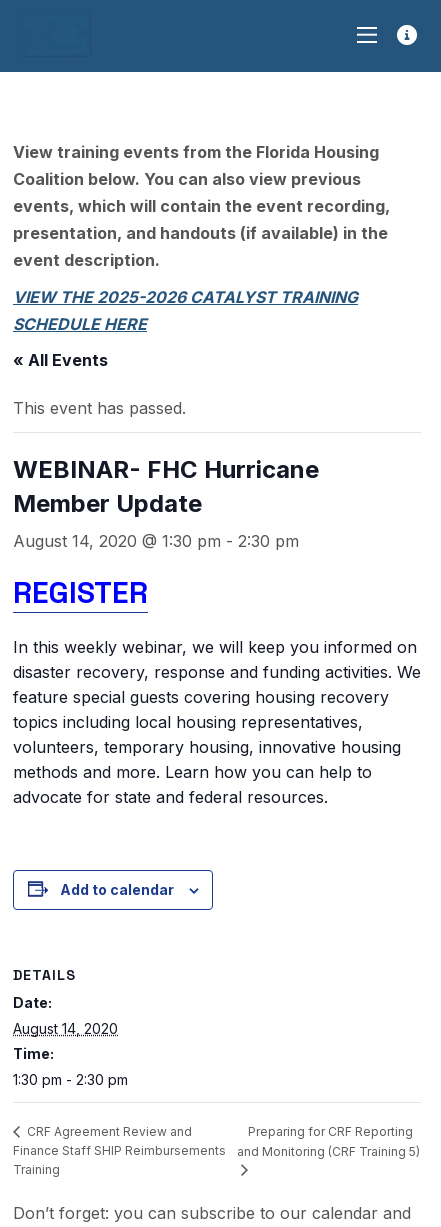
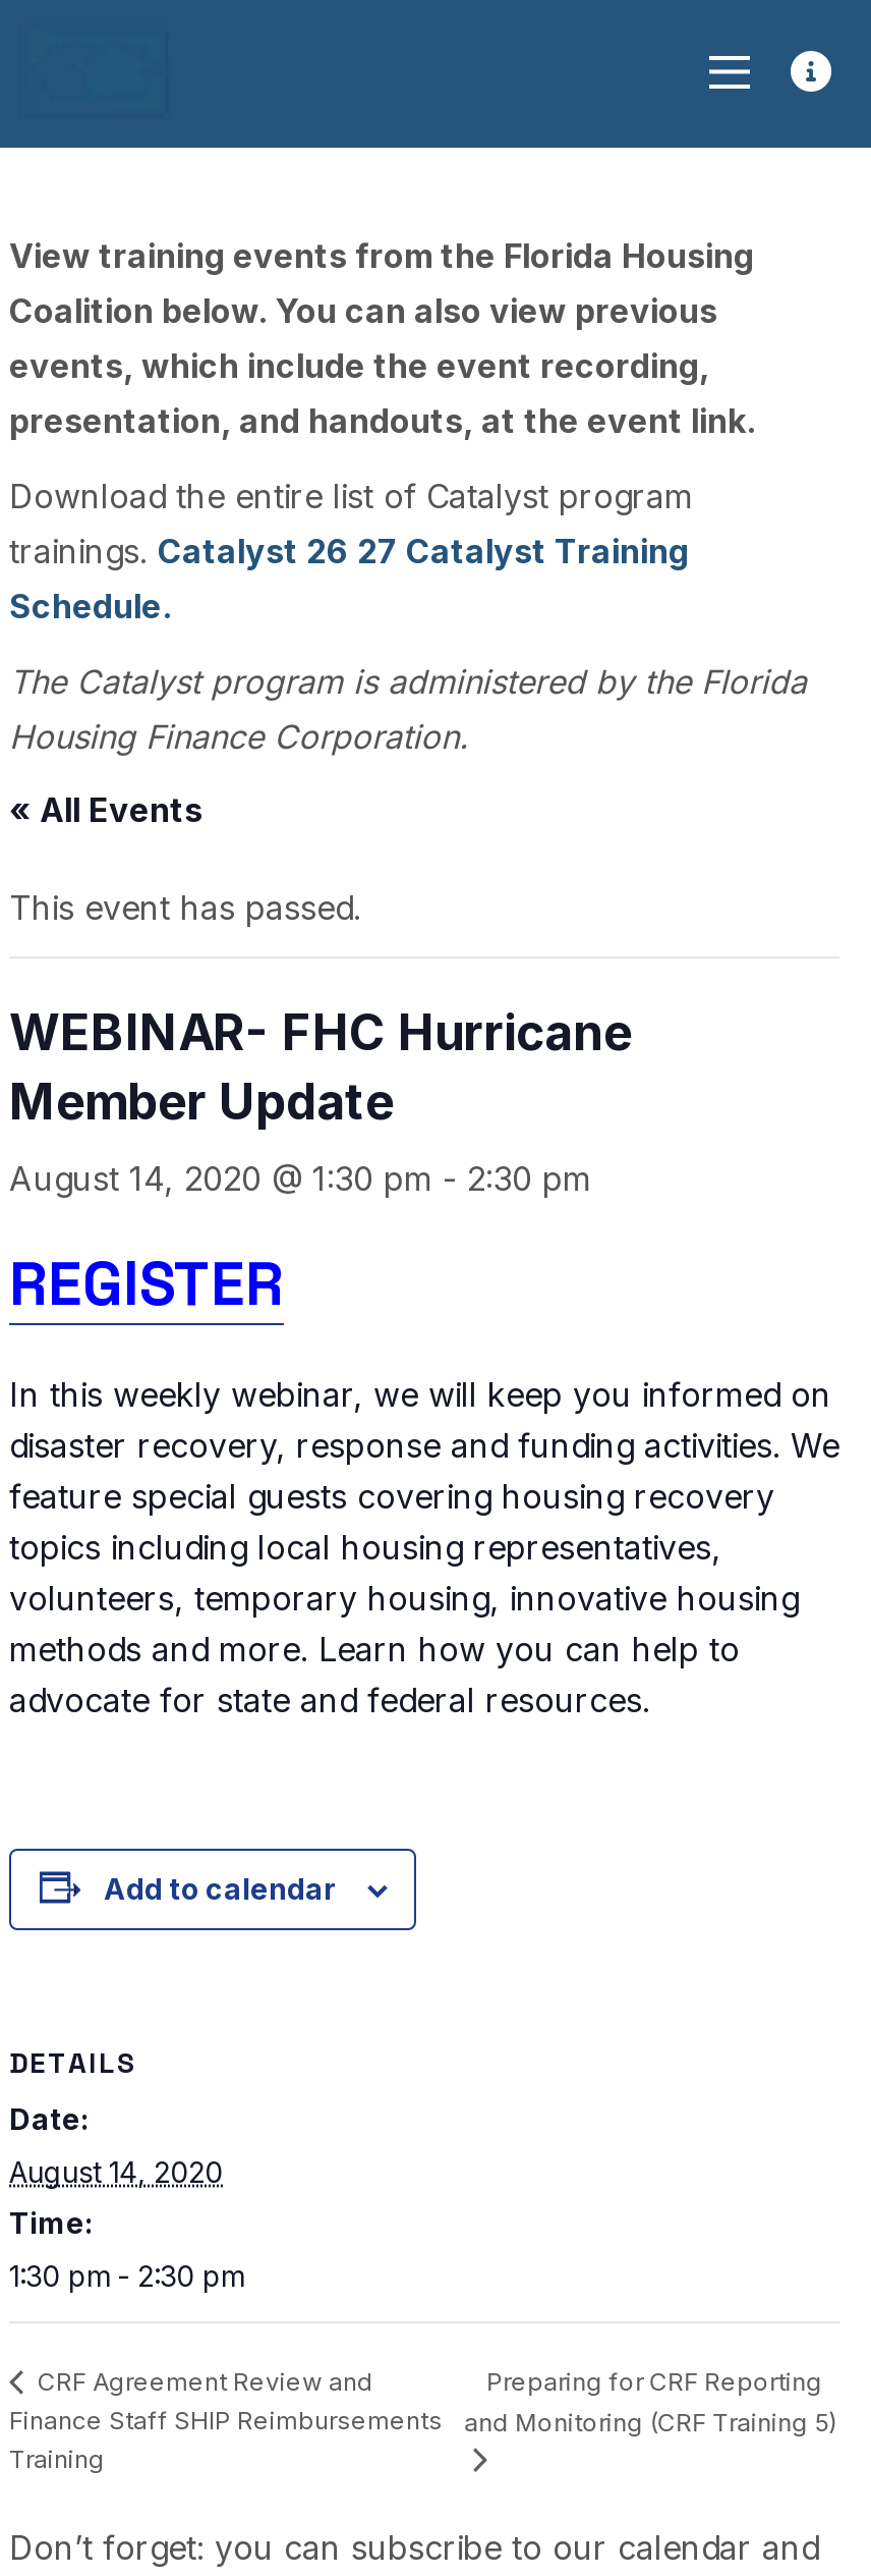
moved [13,142,379,189] -> [9,235,754,331]: View training events from the Florida Housing | Coalition below. You can also view previous
[13,196,390,334] events, which will contain the event recording, | presentation, and handouts (if available) in the | event description. | VIEW THE 2025-2026 CATALYST TRAINING | SCHEDULE HERE -> [9,345,807,757] events, which include the event recording, | presentation, and handouts, at the event link. | Download the entire list of Catalyst program | trainings. Catalyst 26 27 Catalyst Training | Schedule. | The Catalyst program is administered by the Florida | Housing Finance Corporation.

